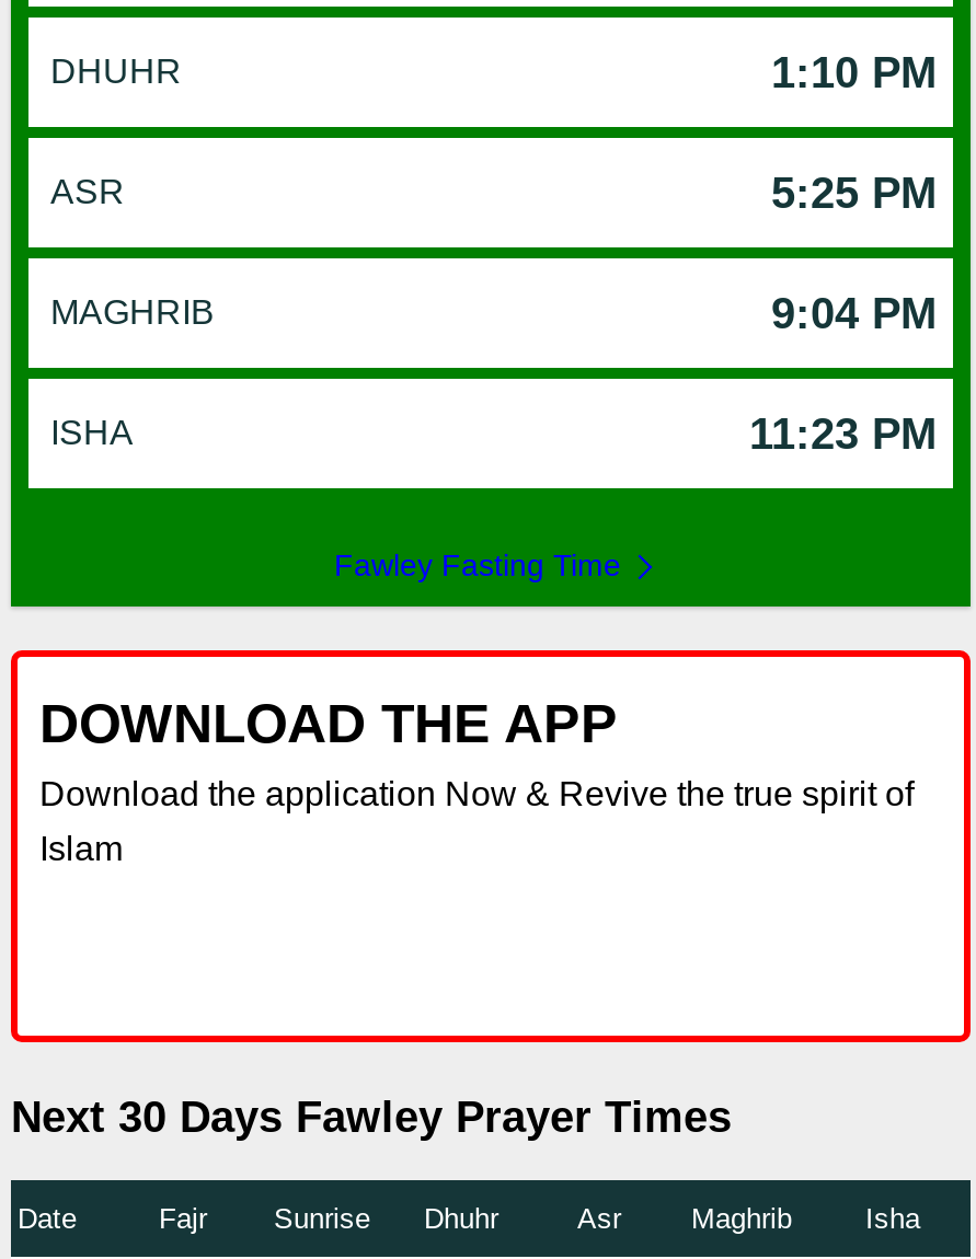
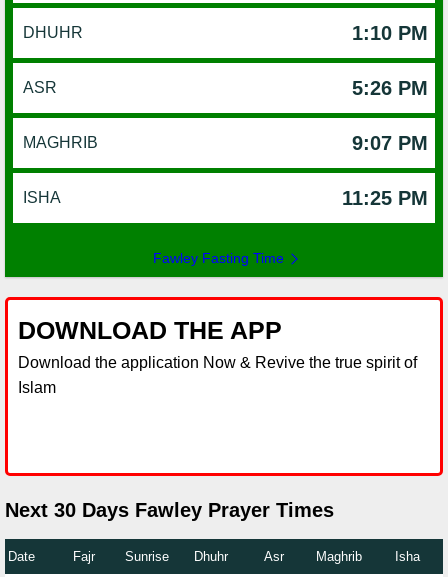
[771,169,938,217] 5:25 PM -> [352,77,428,99] 5:26 PM
[771,289,938,337] 9:04 PM -> [352,132,428,154] 9:07 PM
[749,409,938,458] 11:23 PM -> [342,187,428,209] 11:25 PM

